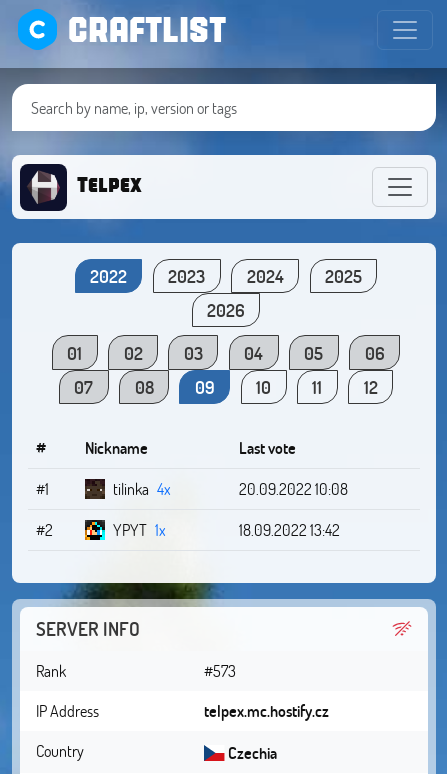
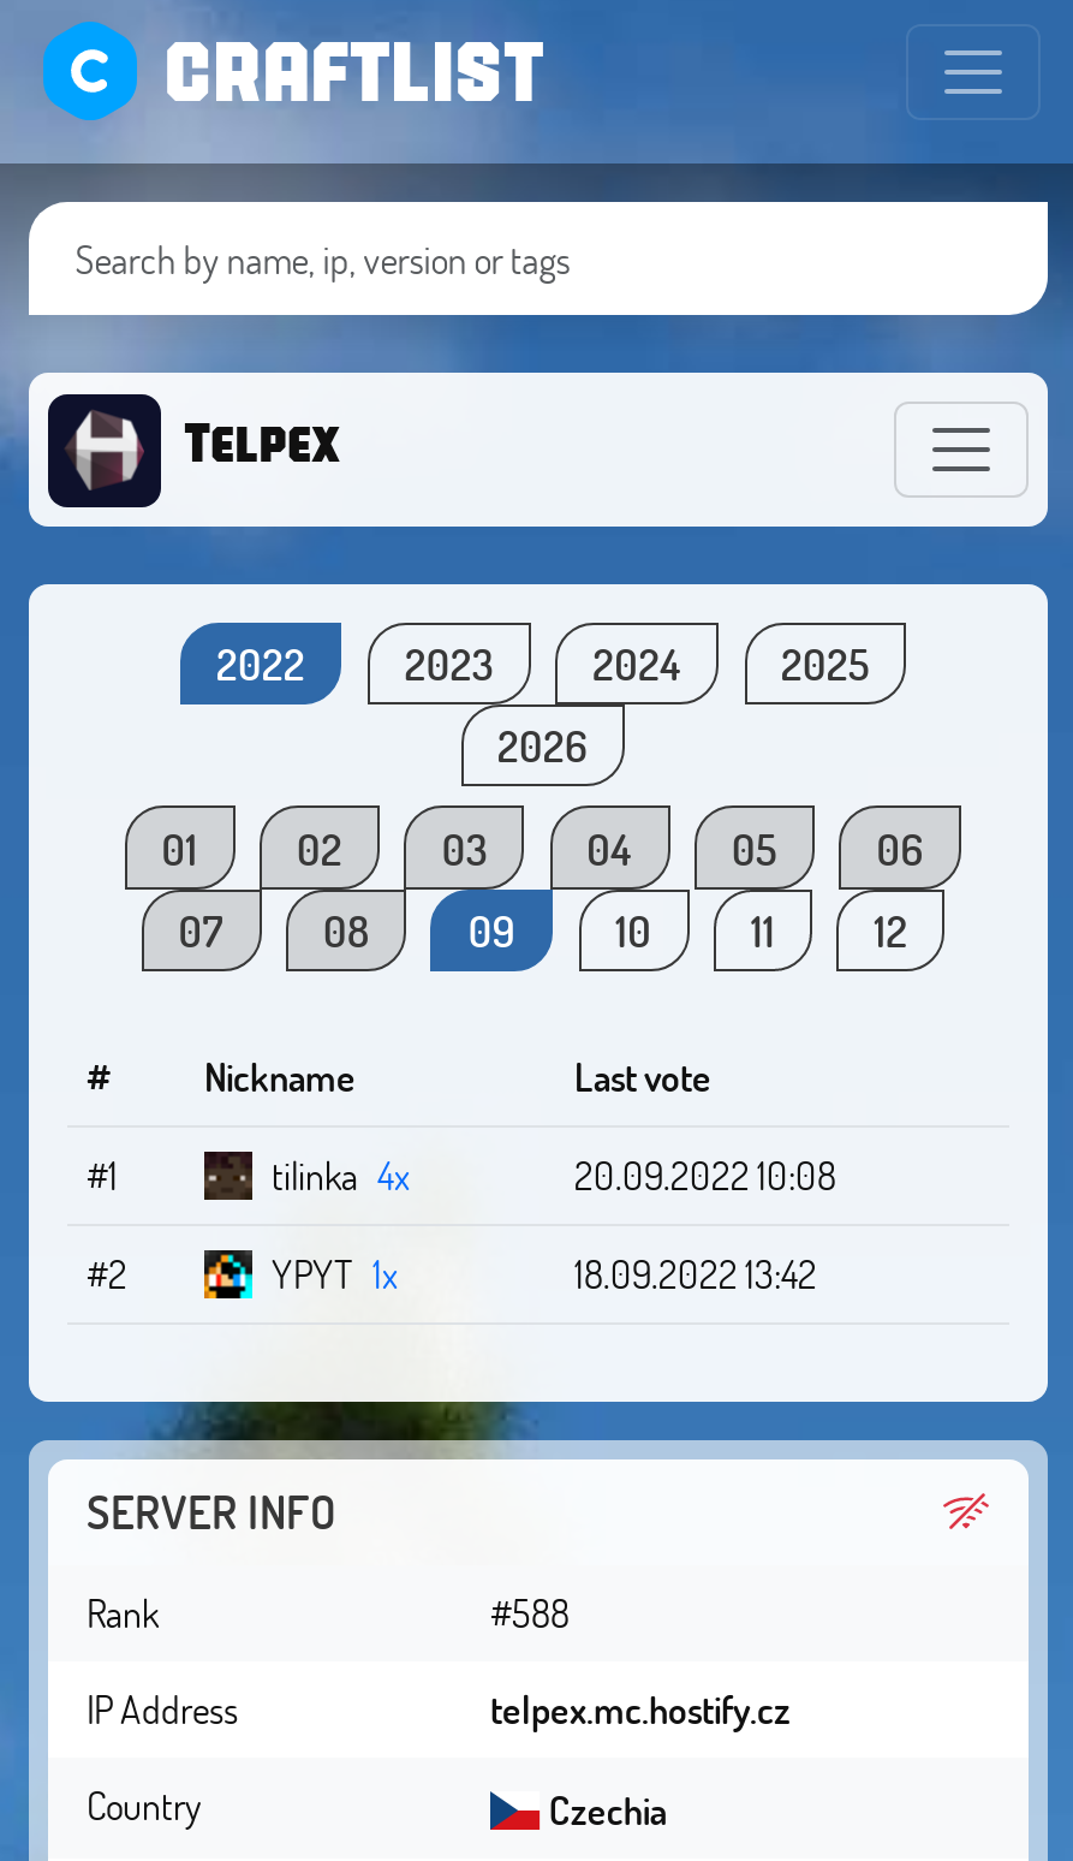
[204,660,236,681] #573 -> [490,1587,570,1638] #588

